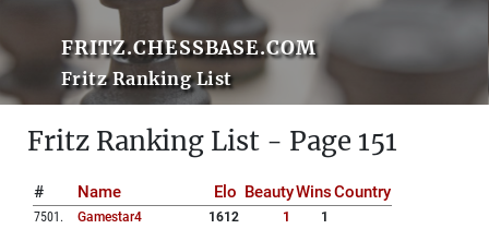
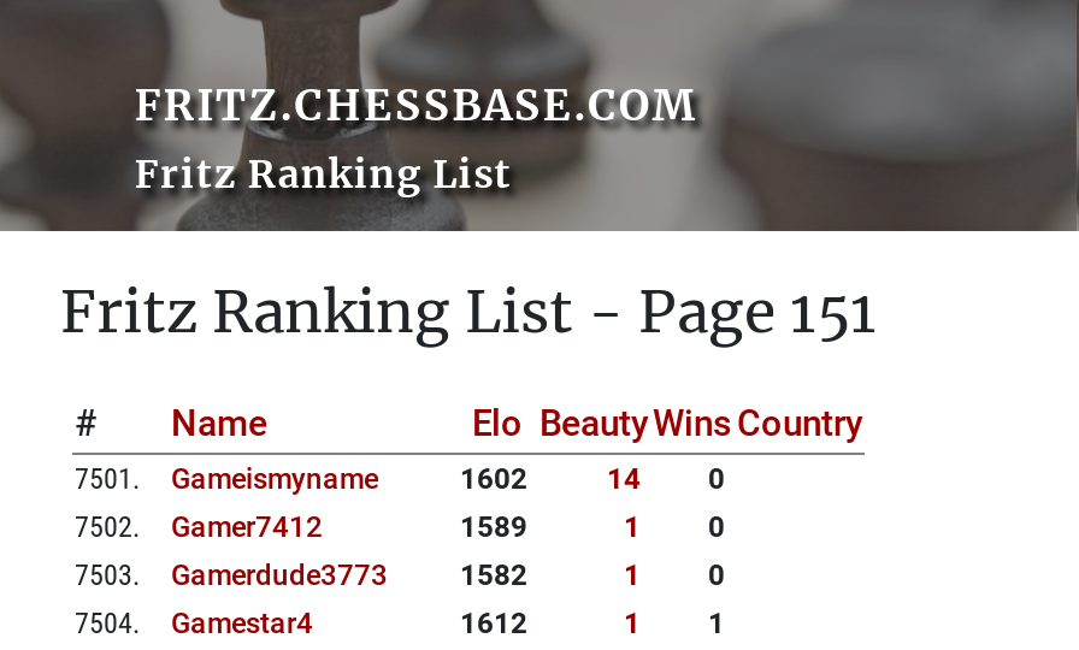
none -> [75,463,725,641] Gameismyname | 1602 | 14 | 0 | 7502. | Gamer7412 | 1589 | 1 | 0 | 7503. | Gamerdude3773 | 1582 | 1 | 0 | 7504.

